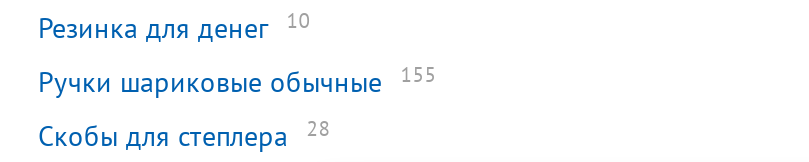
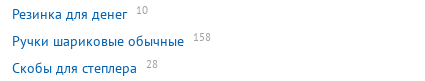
[38,60,436,100] Ручки шариковые обычные 155 -> [12,30,211,50] Ручки шариковые обычные 158

